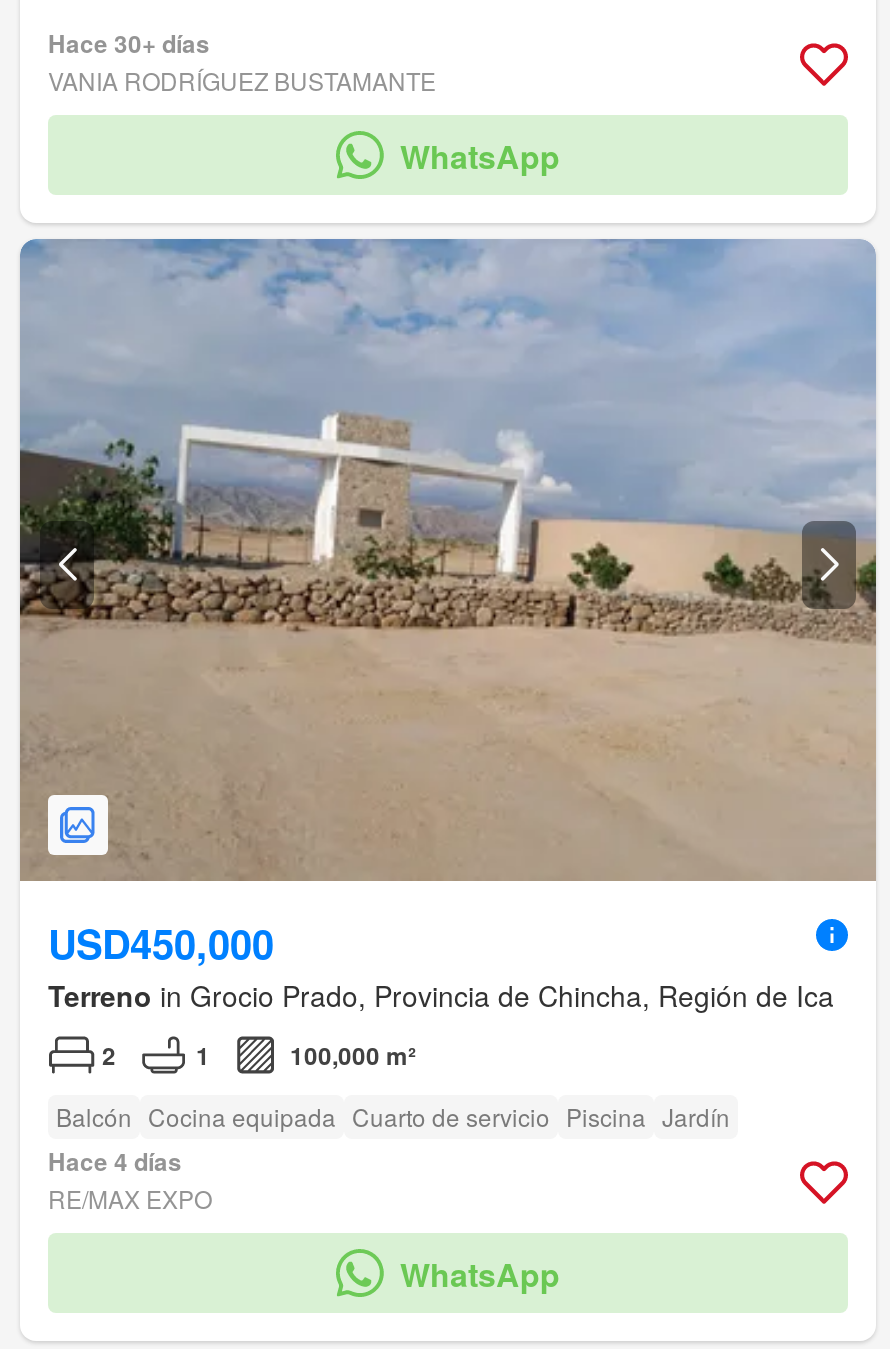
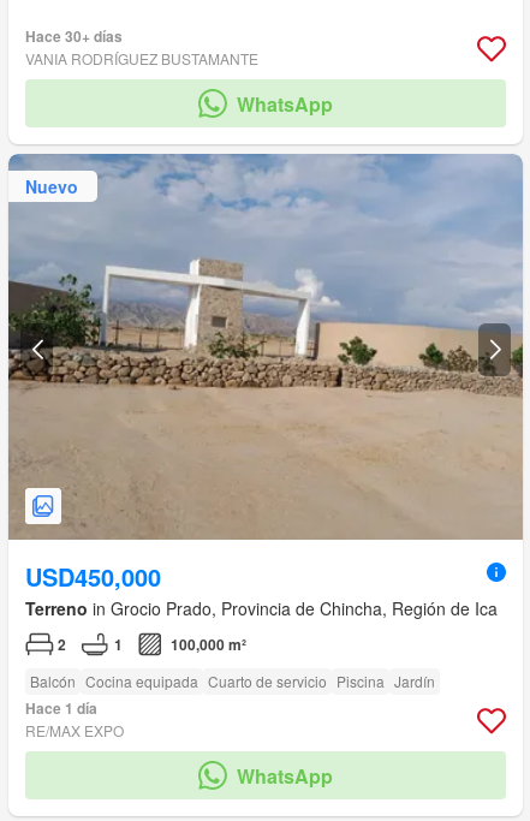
none -> [25,174,78,198] Nuevo
[48,1144,182,1180] Hace 4 días -> [25,698,97,719] Hace 1 día

